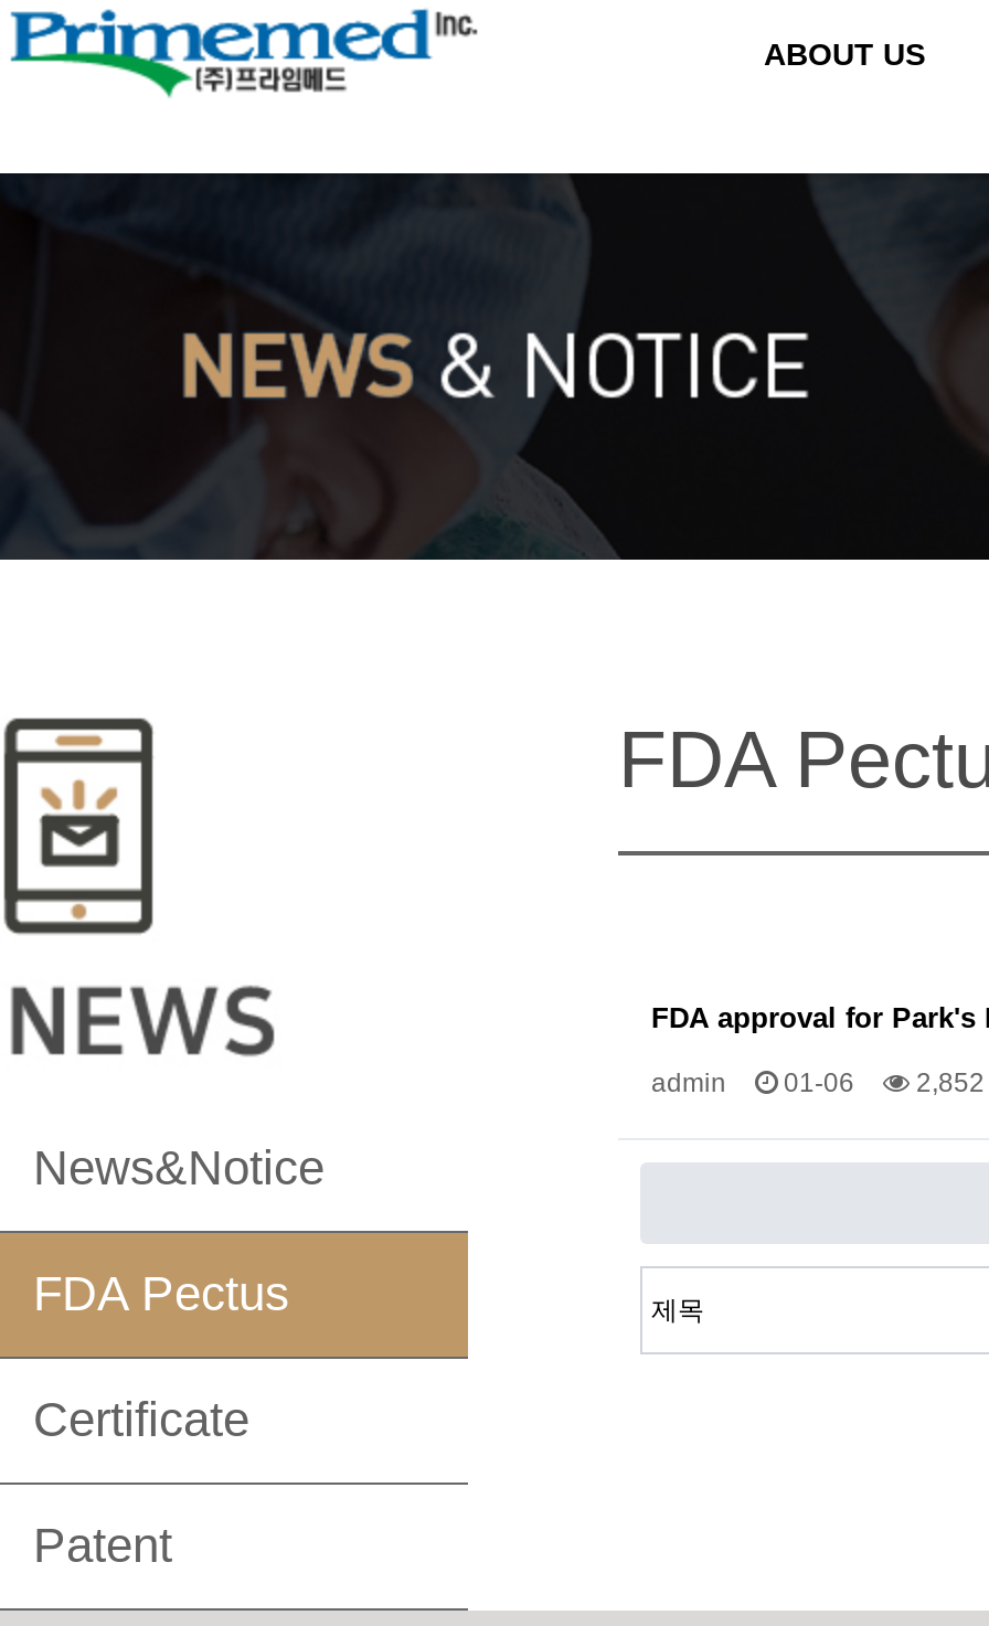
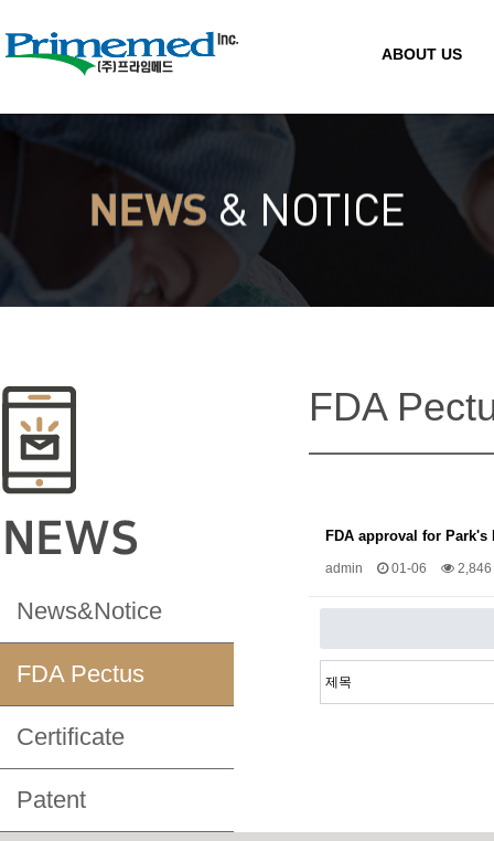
[651,1067,985,1098] admin 01-06 2,852 -> [325,561,492,576] admin 01-06 2,846

